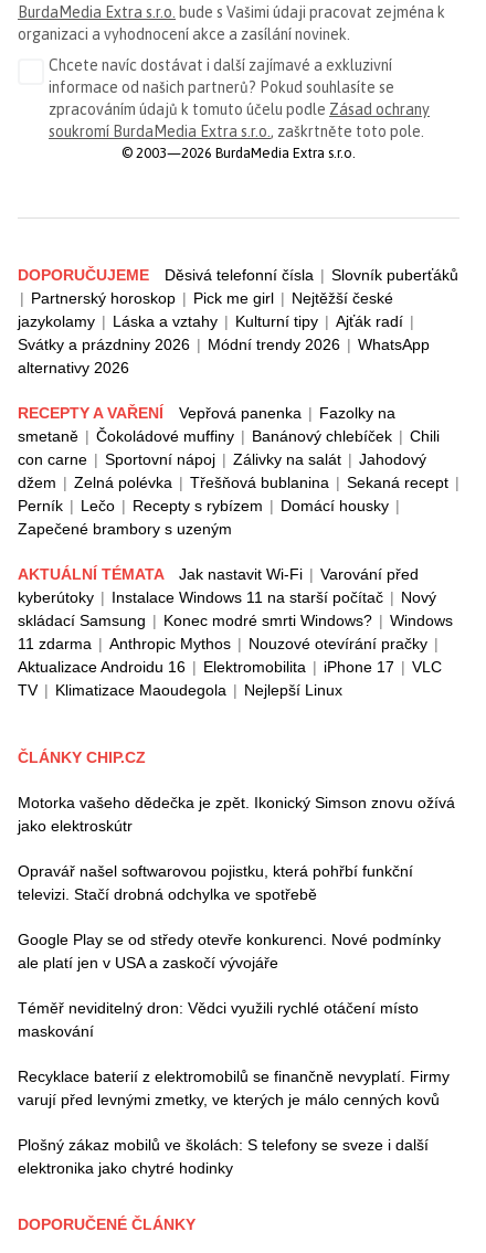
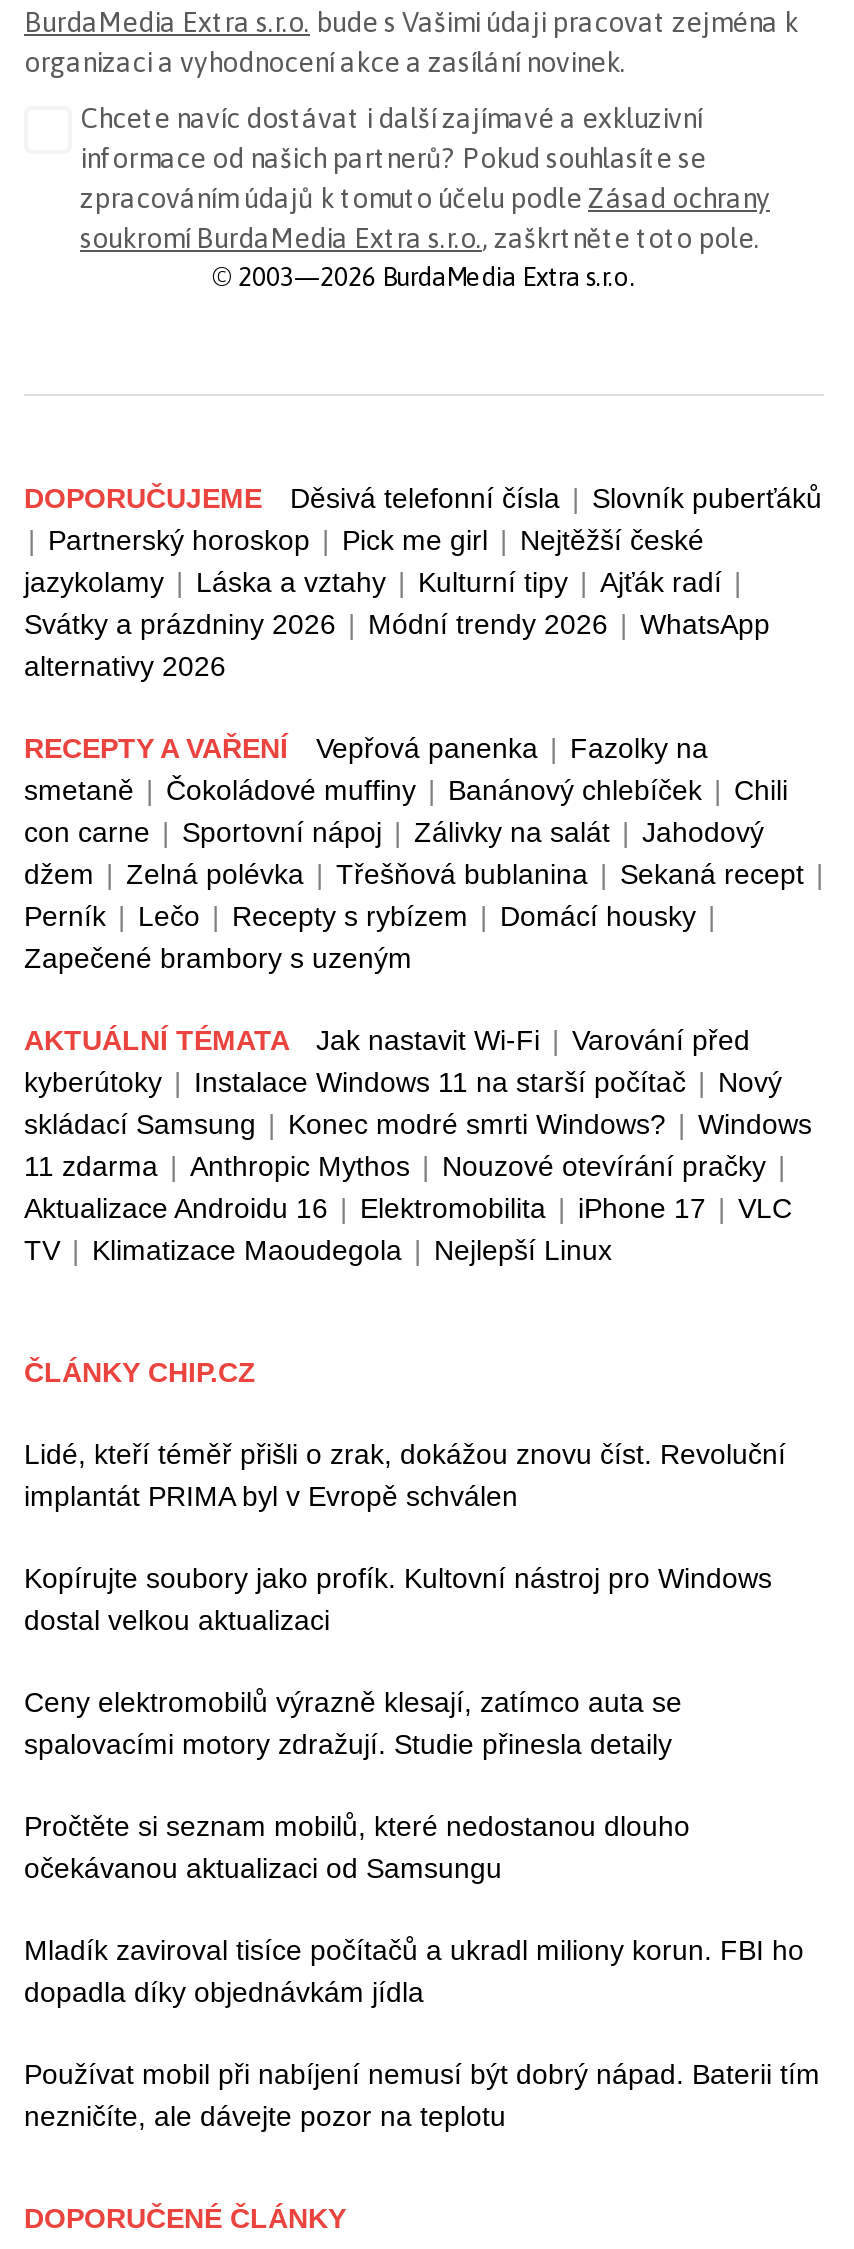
[18,794,455,835] Motorka vašeho dědečka je zpět. Ikonický Simson znovu ožívá | jako elektroskútr -> [24,1438,786,1512] Lidé, kteří téměř přišli o zrak, dokážou znovu číst. Revoluční | implantát PRIMA byl v Evropě schválen
[18,862,413,903] Opravář našel softwarovou pojistku, která pohřbí funkční | televizi. Stačí drobná odchylka ve spotřebě -> [24,1562,772,1636] Kopírujte soubory jako profík. Kultovní nástroj pro Windows | dostal velkou aktualizaci
[18,931,441,971] Google Play se od středy otevře konkurenci. Nové podmínky | ale platí jen v USA a zaskočí vývojáře -> [24,1686,682,1760] Ceny elektromobilů výrazně klesají, zatímco auta se | spalovacími motory zdražují. Studie přinesla detaily
[18,999,419,1040] Téměř neviditelný dron: Vědci využili rychlé otáčení místo | maskování -> [24,1810,690,1884] Pročtěte si seznam mobilů, které nedostanou dlouho | očekávanou aktualizaci od Samsungu
[18,1068,450,1108] Recyklace baterií z elektromobilů se finančně nevyplatí. Firmy | varují před levnými zmetky, ve kterých je málo cenných kovů -> [24,1934,804,2008] Mladík zaviroval tisíce počítačů a ukradl miliony korun. FBI ho | dopadla díky objednávkám jídla
[18,1136,429,1177] Plošný zákaz mobilů ve školách: S telefony se sveze i další | elektronika jako chytré hodinky -> [24,2058,820,2132] Používat mobil při nabíjení nemusí být dobrý nápad. Baterii tím | nezničíte, ale dávejte pozor na teplotu

